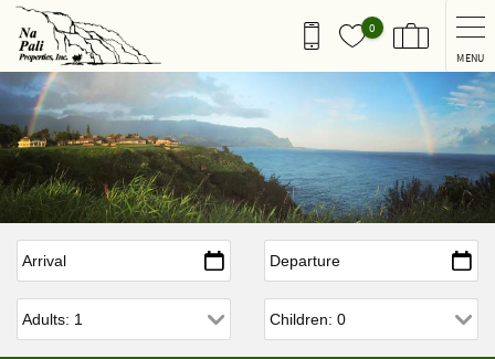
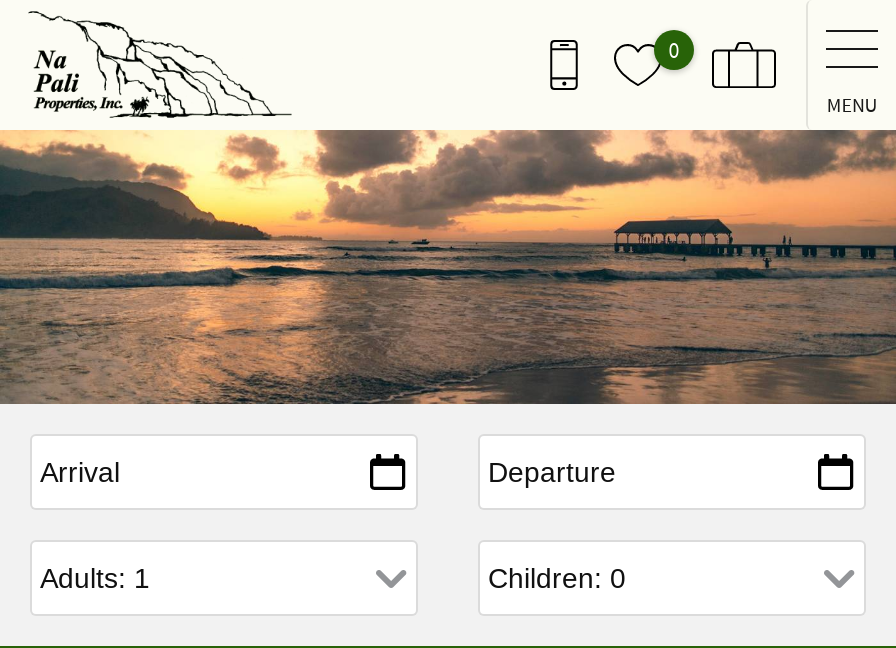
[3,71,492,224] [image] -> [6,128,890,406] [image]

